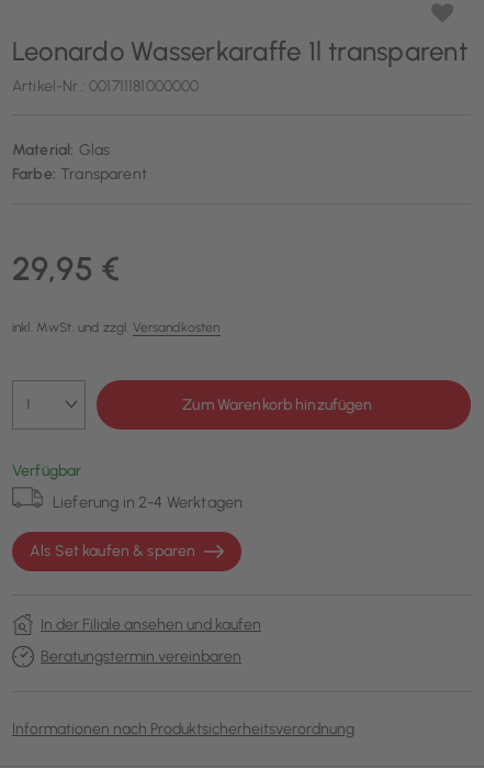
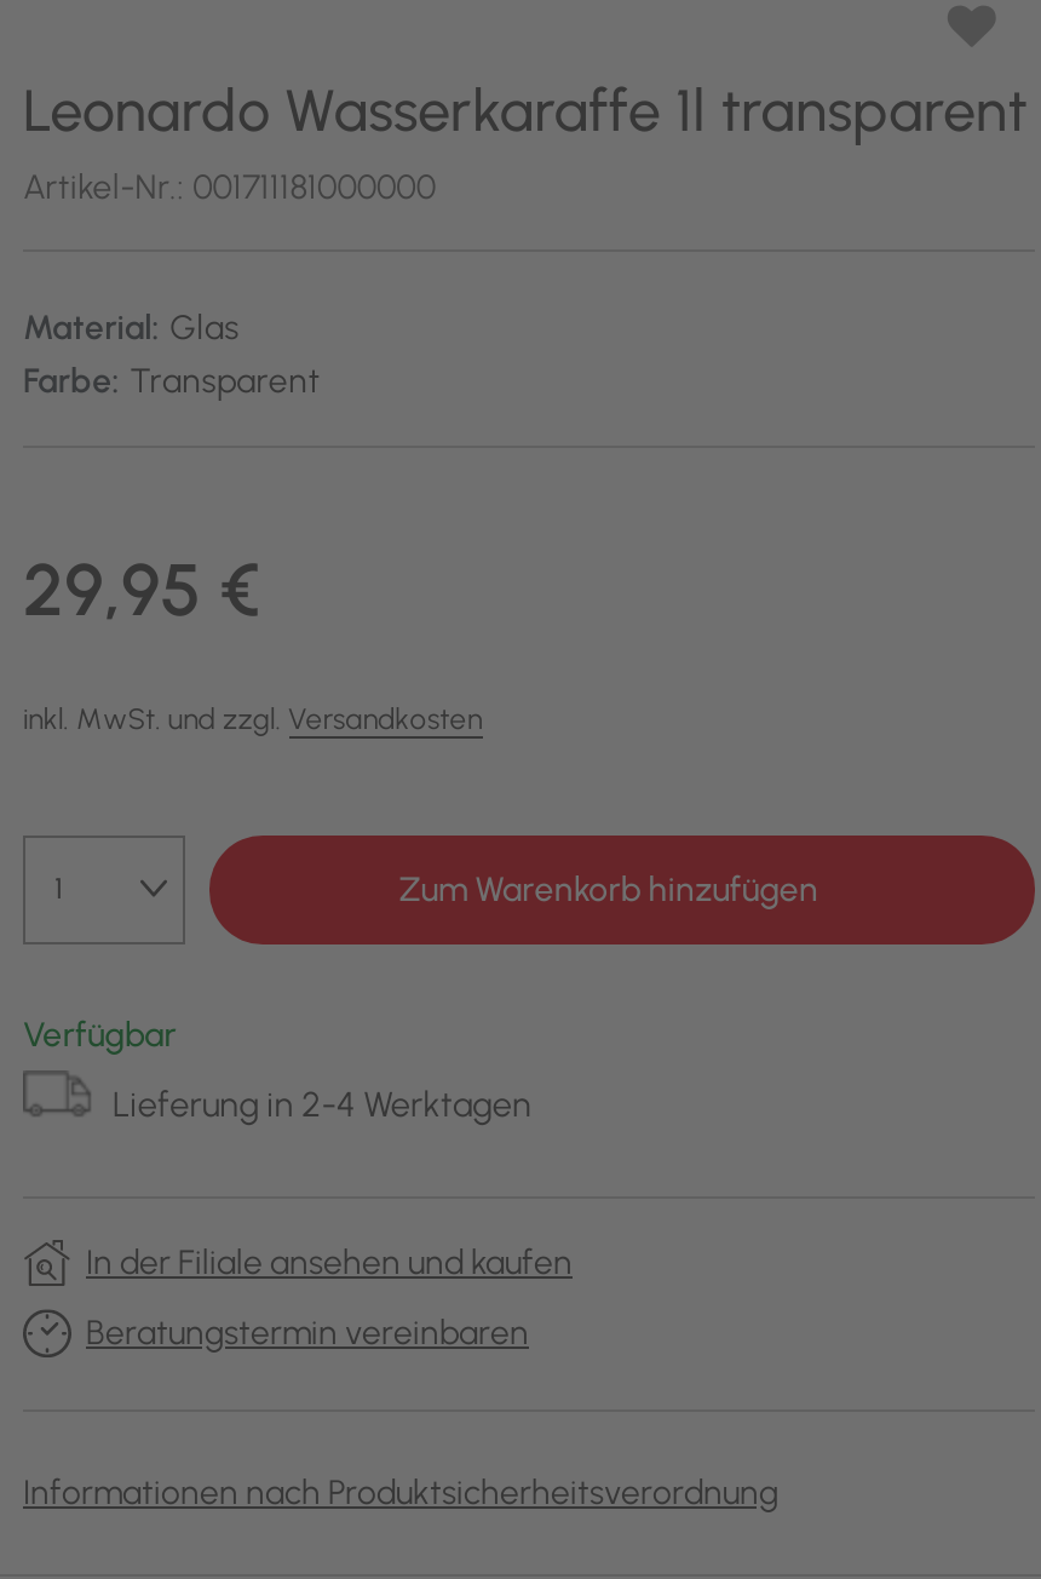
[30,542,196,560] Als Set kaufen & sparen -> none

